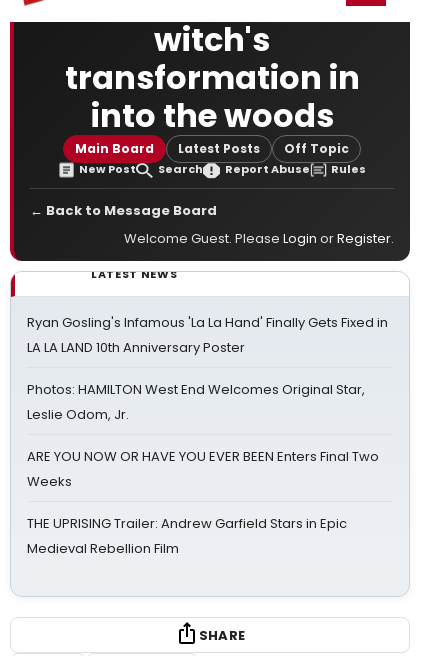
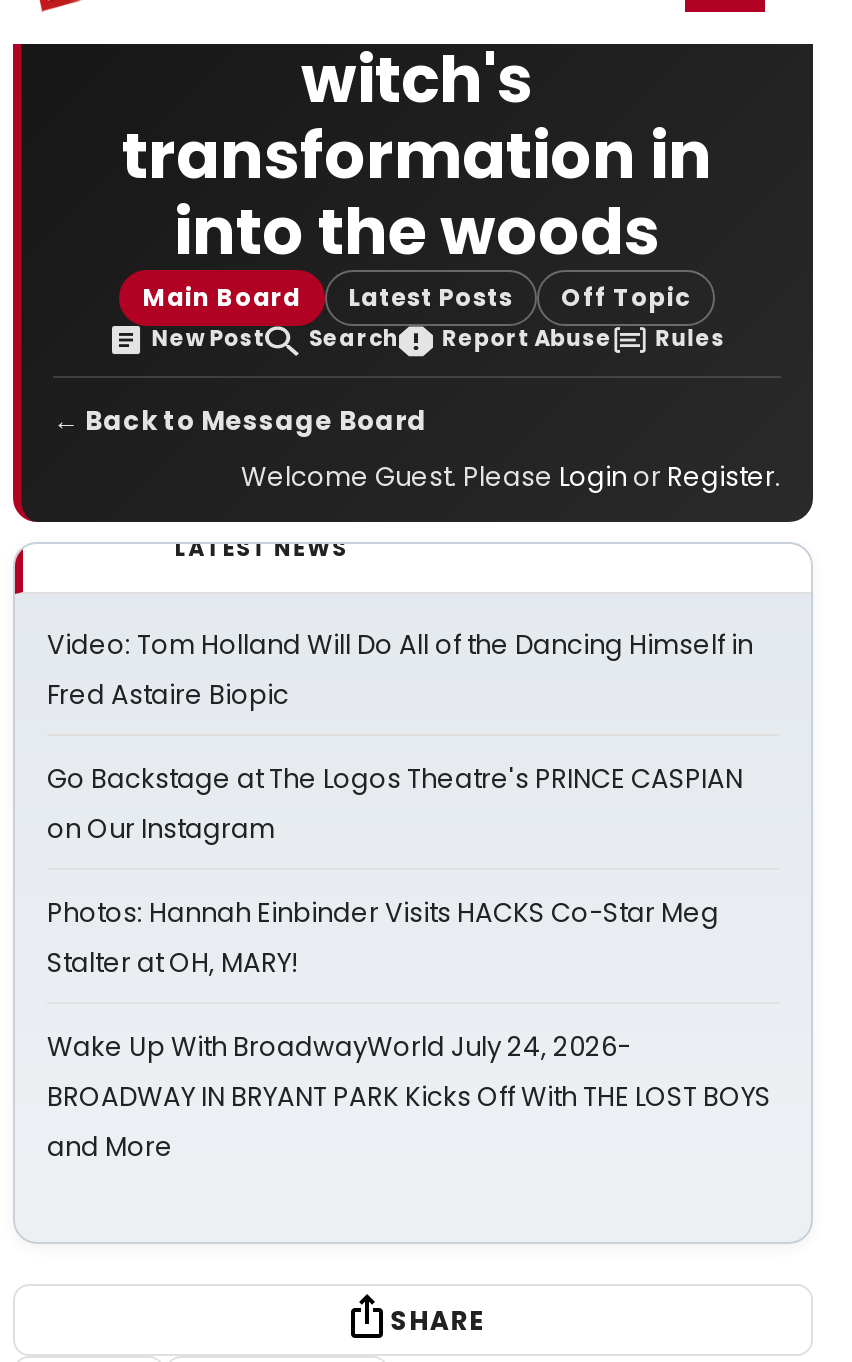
[27,313,388,357] Ryan Gosling's Infamous 'La La Hand' Finally Gets Fixed in | LA LA LAND 10th Anniversary Poster -> [47,626,753,714] Video: Tom Holland Will Do All of the Dancing Himself in | Fred Astaire Biopic
[27,380,365,424] Photos: HAMILTON West End Welcomes Original Star, | Leslie Odom, Jr. -> [47,760,743,848] Go Backstage at The Logos Theatre's PRINCE CASPIAN | on Our Instagram
[27,447,379,491] ARE YOU NOW OR HAVE YOU EVER BEEN Enters Final Two | Weeks -> [47,894,719,982] Photos: Hannah Einbinder Visits HACKS Co-Star Meg | Stalter at OH, MARY!
[27,514,347,558] THE UPRISING Trailer: Andrew Garfield Stars in Epic | Medieval Rebellion Film -> [47,1028,771,1166] Wake Up With BroadwayWorld July 24, 2026- | BROADWAY IN BRYANT PARK Kicks Off With THE LOST BOYS | and More

